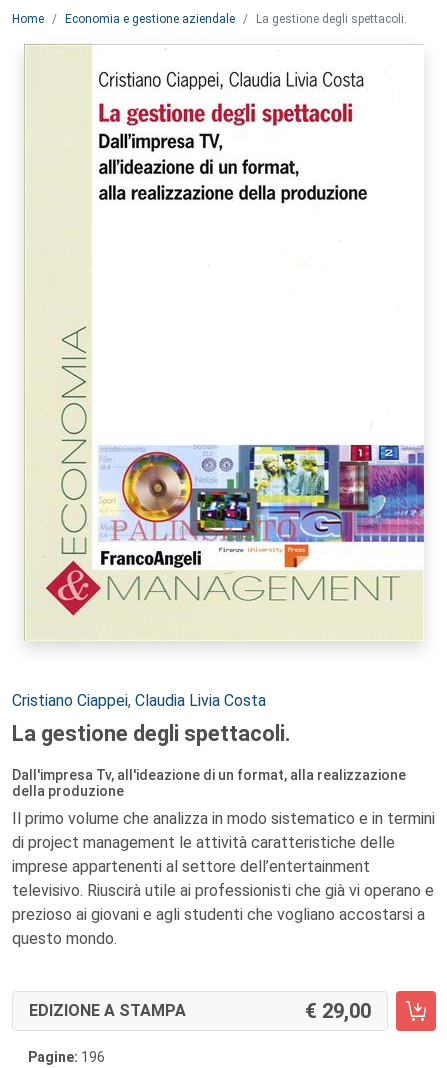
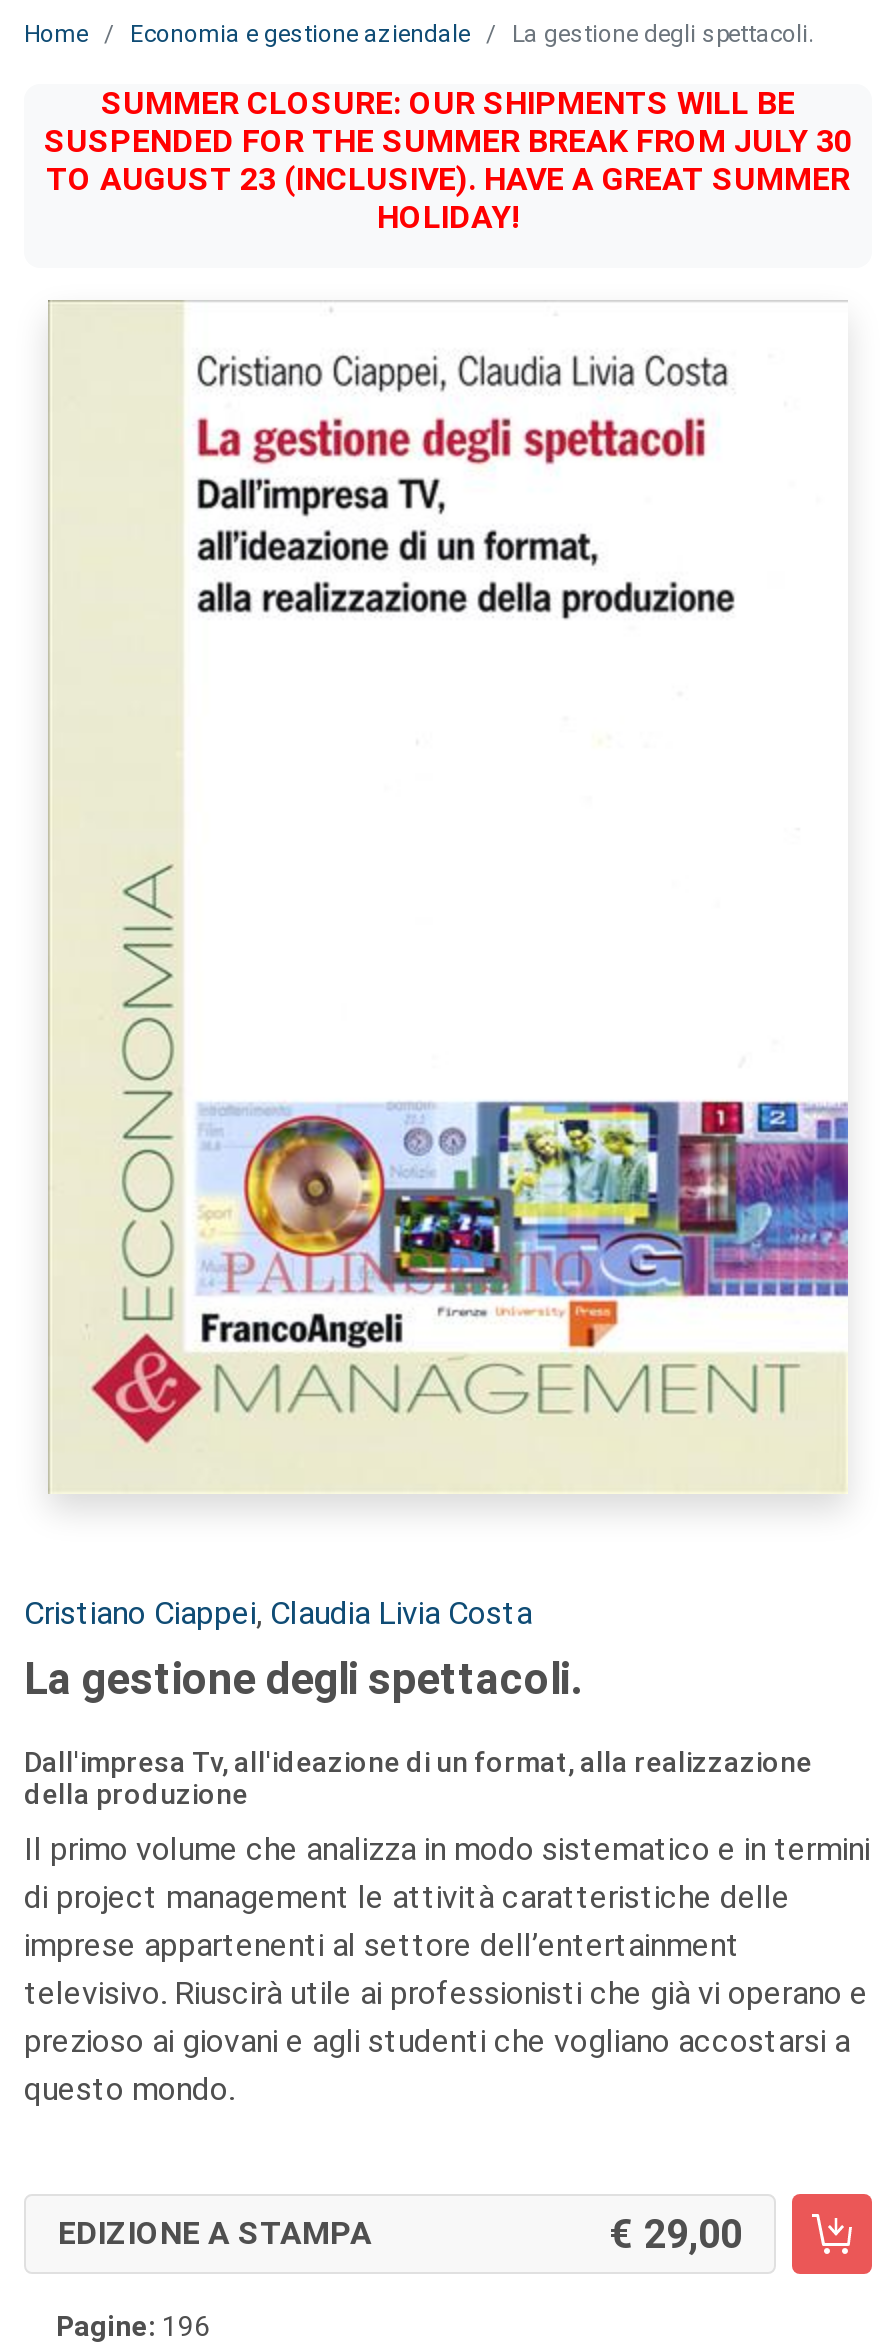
none -> [44,84,852,236] SUMMER CLOSURE: OUR SHIPMENTS WILL BE | SUSPENDED FOR THE SUMMER BREAK FROM JULY 30 | TO AUGUST 23 (INCLUSIVE). HAVE A GREAT SUMMER | HOLIDAY!

